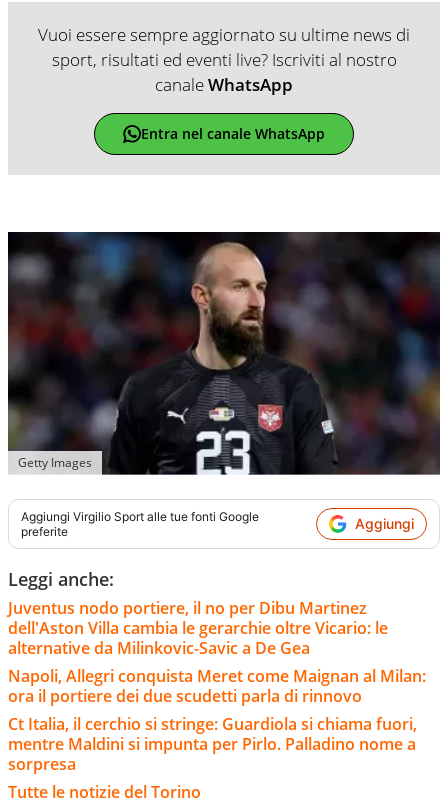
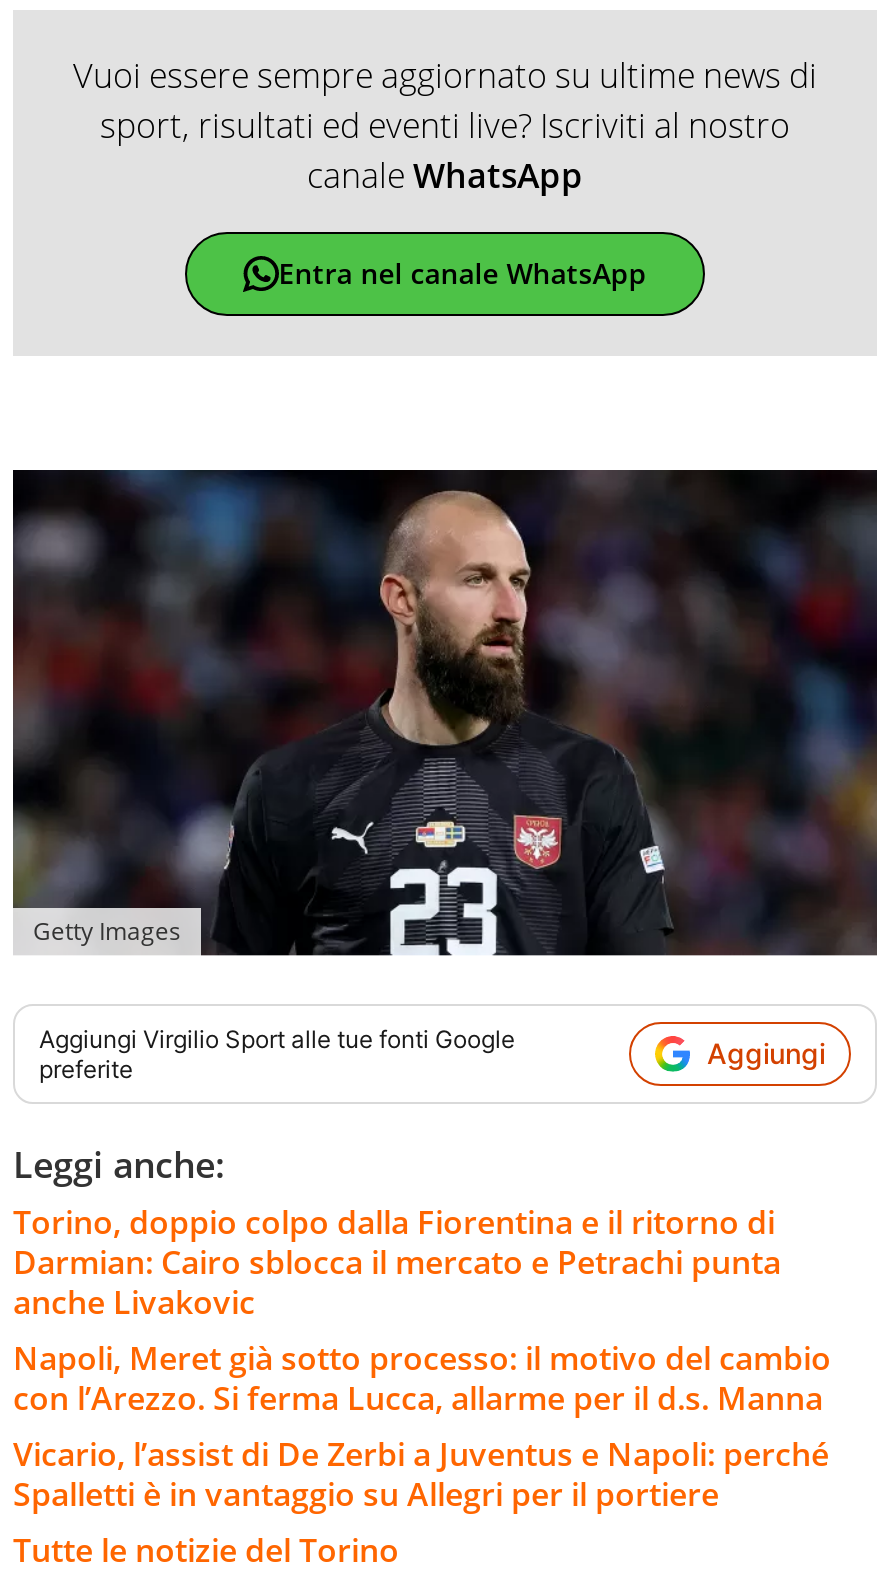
[8,597,426,775] Juventus nodo portiere, il no per Dibu Martinez | dell'Aston Villa cambia le gerarchie oltre Vicario: le | alternative da Milinkovic-Savic a De Gea | Napoli, Allegri conquista Meret come Maignan al Milan: | ora il portiere dei due scudetti parla di rinnovo | Ct Italia, il cerchio si stringe: Guardiola si chiama fuori, | mentre Maldini si impunta per Pirlo. Palladino nome a | sorpresa -> [13,1200,831,1516] Torino, doppio colpo dalla Fiorentina e il ritorno di | Darmian: Cairo sblocca il mercato e Petrachi punta | anche Livakovic | Napoli, Meret già sotto processo: il motivo del cambio | con l’Arezzo. Si ferma Lucca, allarme per il d.s. Manna | Vicario, l’assist di De Zerbi a Juventus e Napoli: perché | Spalletti è in vantaggio su Allegri per il portiere

